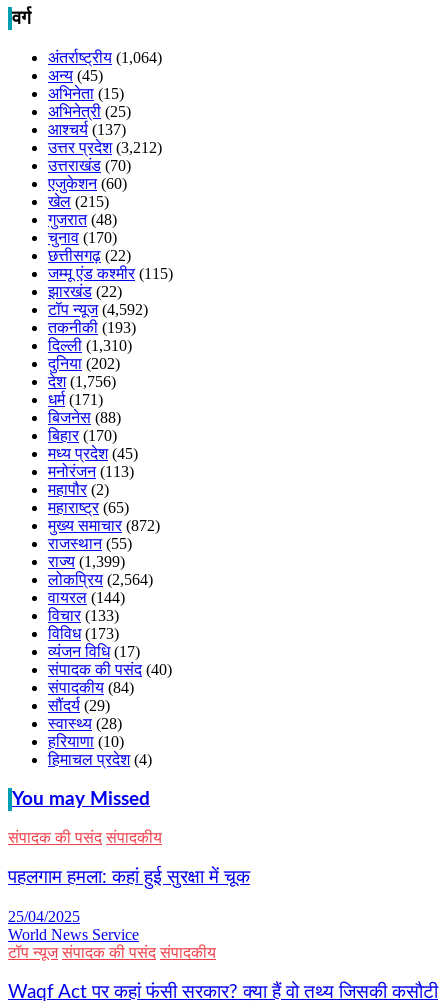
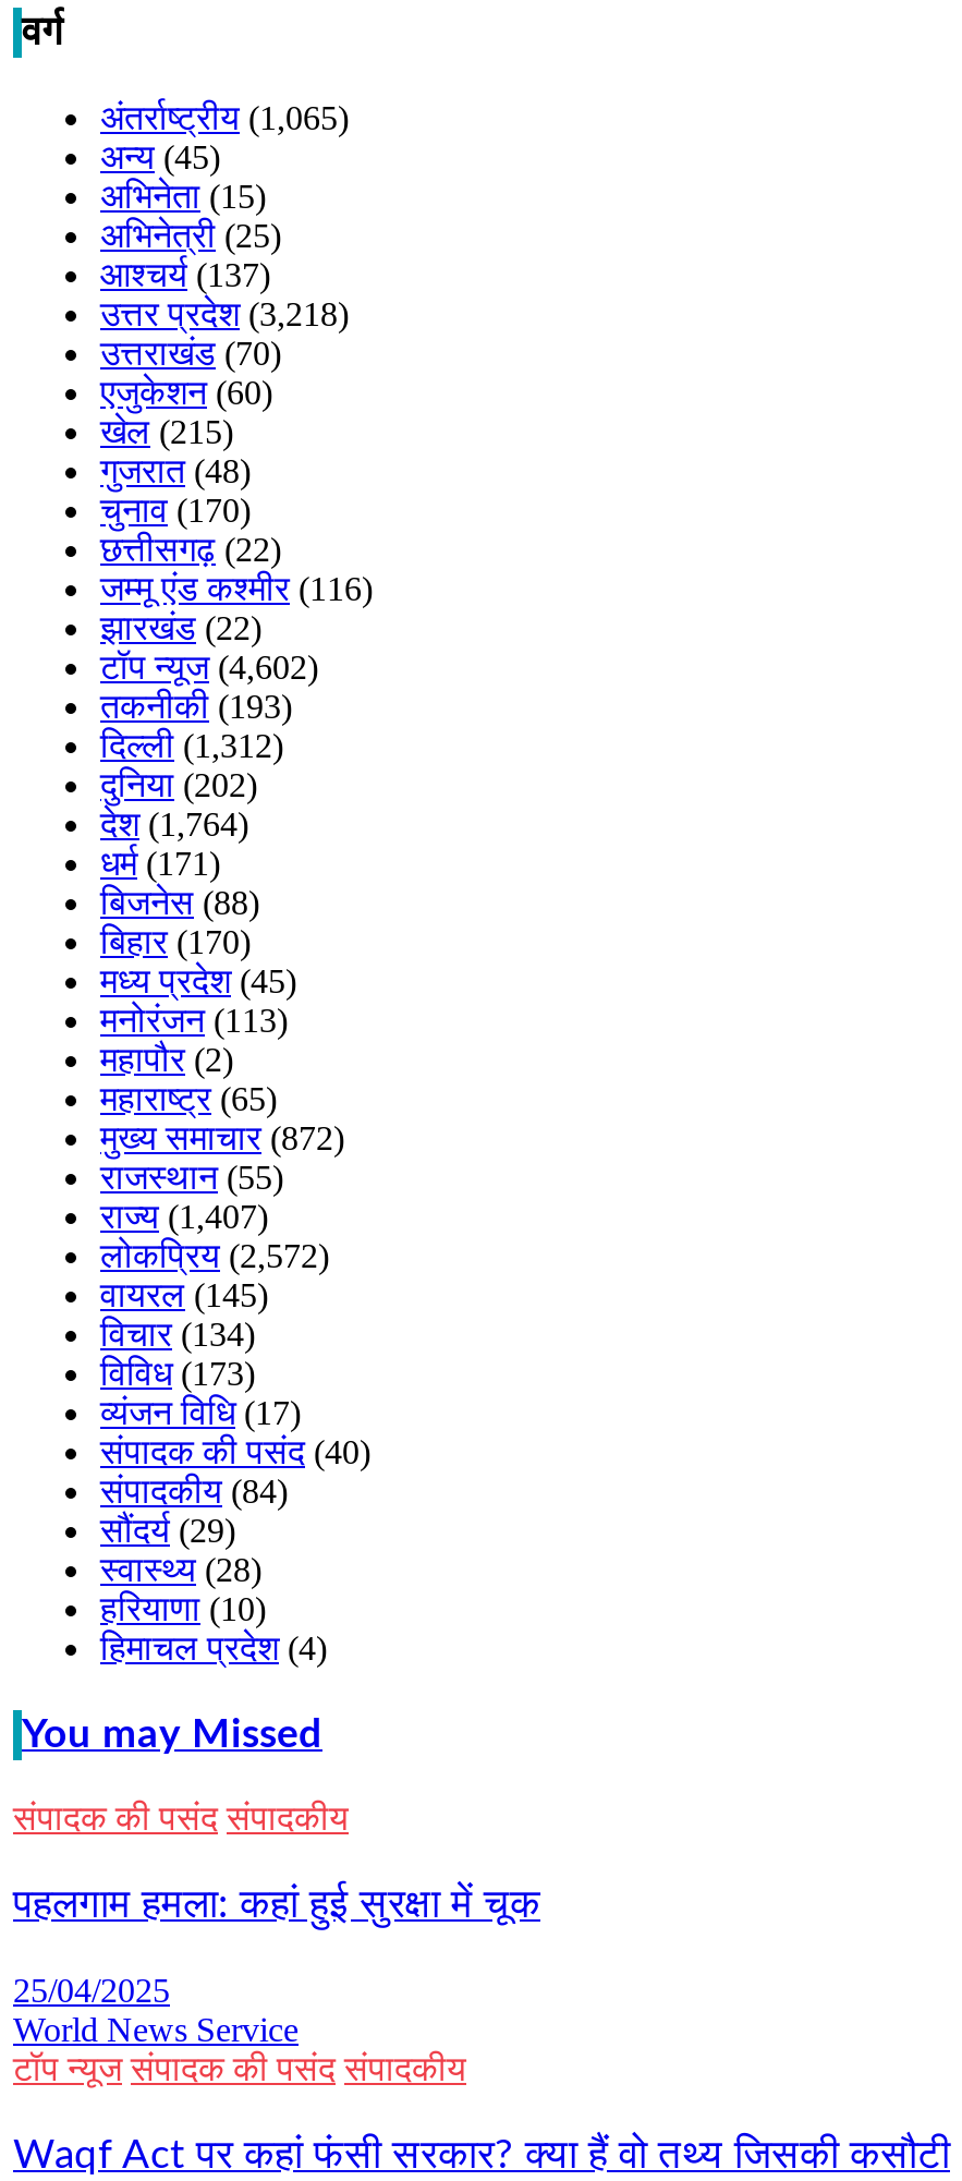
[48,49,162,66] अंतर्राष्ट्रीय (1,064) -> [100,99,349,136] अंतर्राष्ट्रीय (1,065)
[48,139,162,156] उत्तर प्रदेश (3,212) -> [100,295,349,332] उत्तर प्रदेश (3,218)
[48,265,173,282] जम्मू एंड कश्मीर (115) -> [100,570,373,607] जम्मू एंड कश्मीर (116)
[48,301,148,318] टॉप न्यूज(4,592) -> [100,648,318,685] टॉप न्यूज(4,602)
[48,337,132,354] दिल्ली (1,310) -> [100,727,283,764] दिल्ली (1,312)
[48,373,116,390] देश (1,756) -> [100,805,248,842] देश (1,764)
[48,553,125,570] राज्य (1,399) -> [100,1198,268,1235] राज्य (1,407)
[48,571,153,588] लोकप्रिय (2,564) -> [100,1237,329,1274] लोकप्रिय (2,572)
[48,589,125,606] वायरल (144) -> [100,1276,268,1313] वायरल (145)
[48,607,119,624] विचार (133) -> [100,1315,255,1352] विचार (134)

